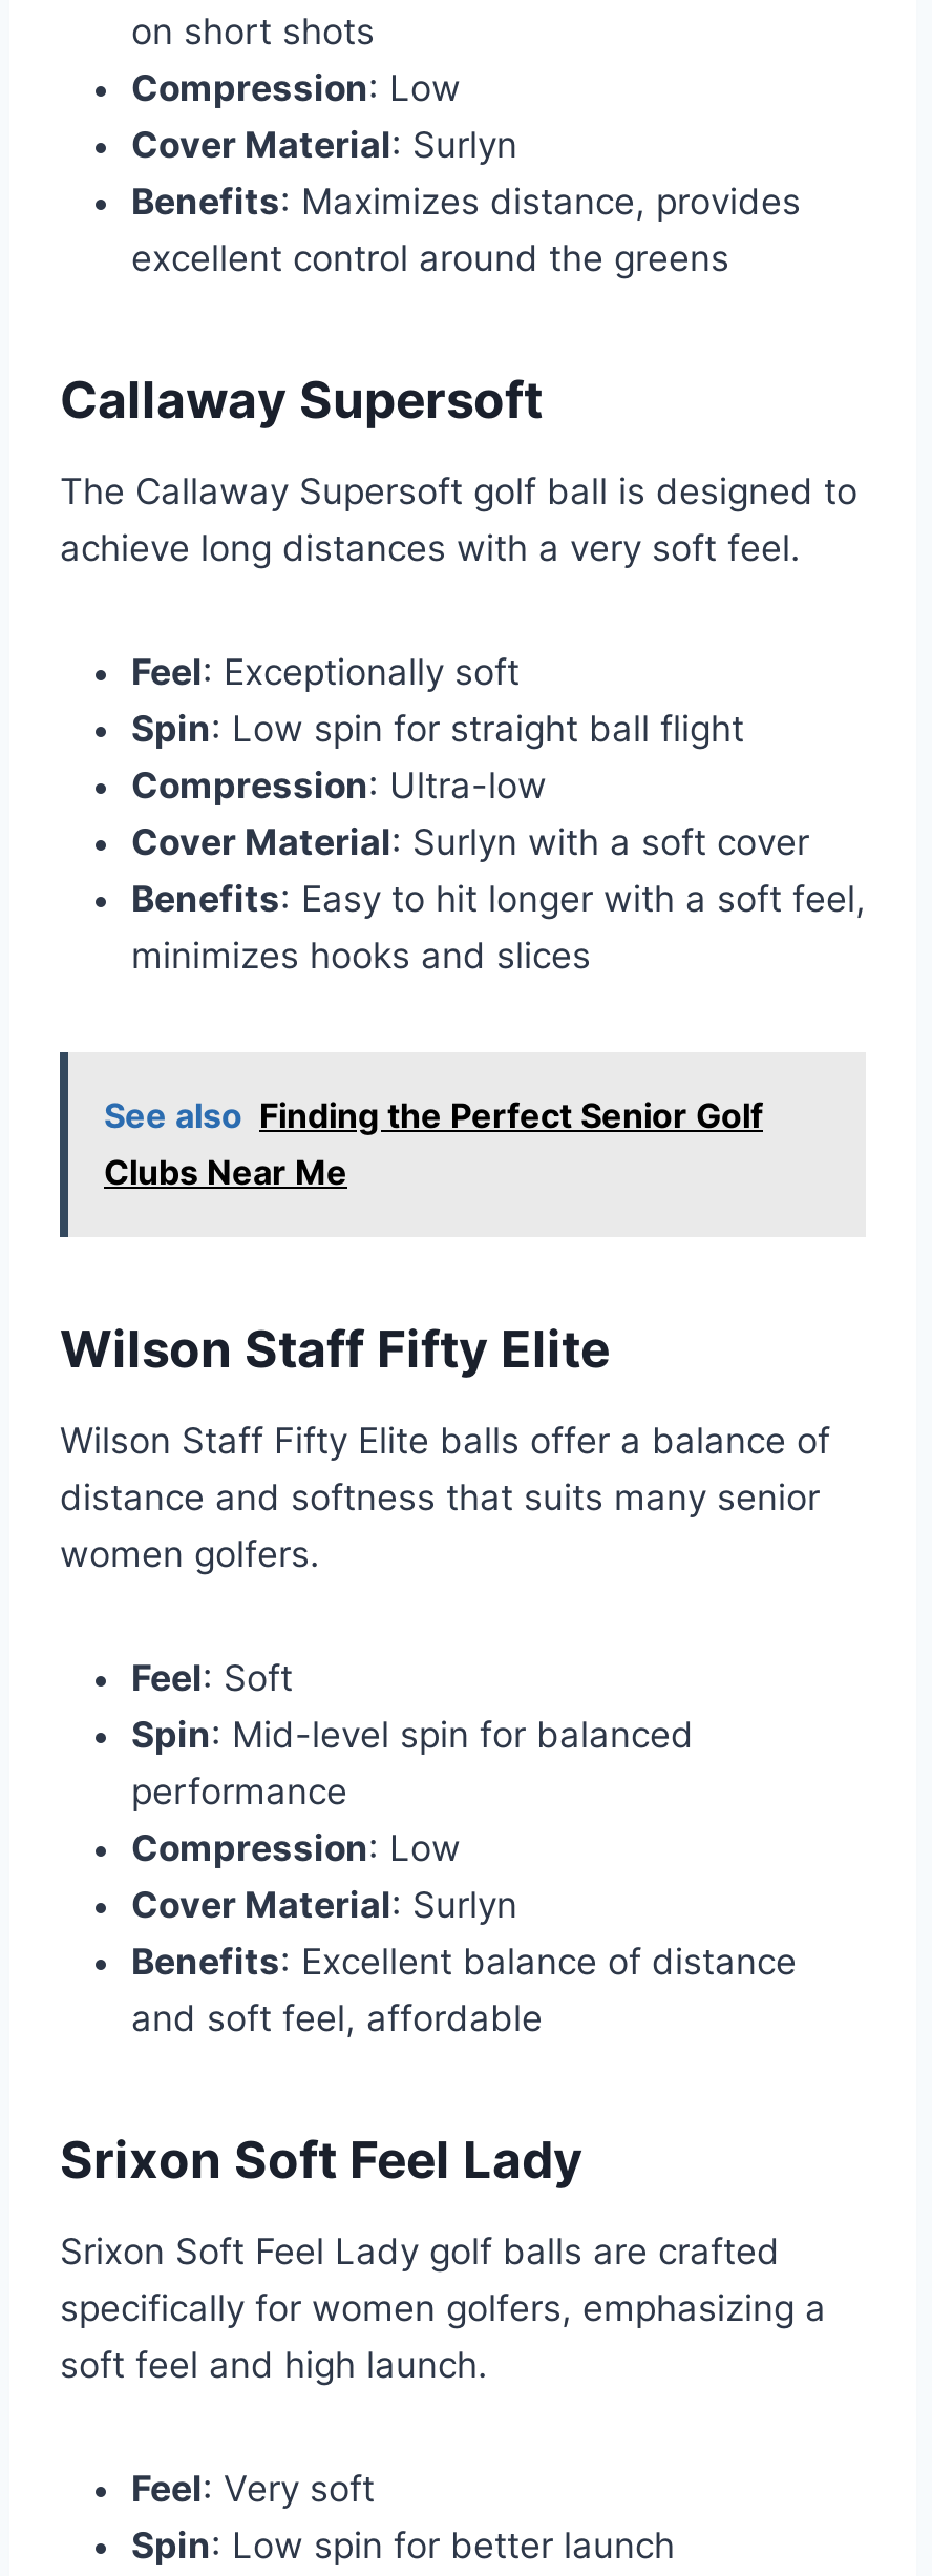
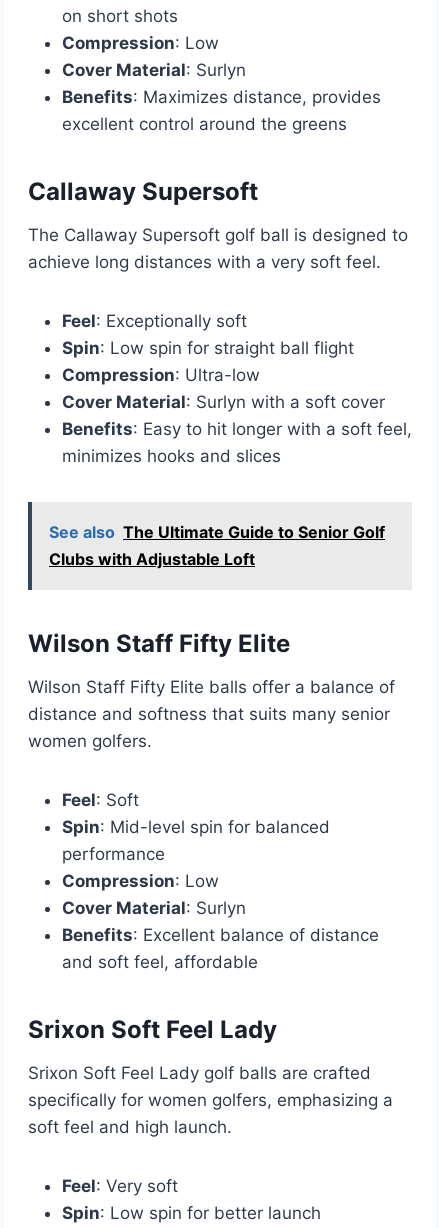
[104,1094,763,1193] See also Finding the Perfect Senior Golf | Clubs Near Me -> [49,522,385,569] See also The Ultimate Guide to Senior Golf | Clubs with Adjustable Loft

